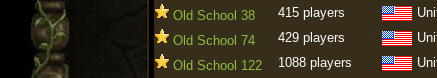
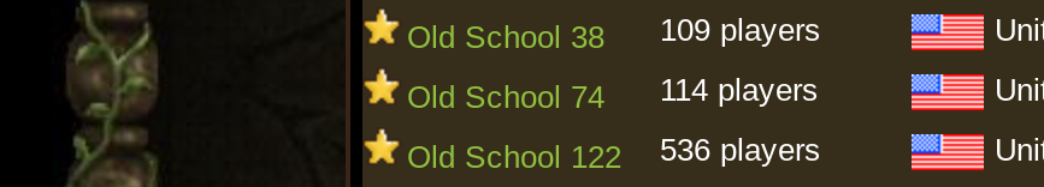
[172,5,344,23] Old School 38 415 players -> [407,12,821,55] Old School 38 109 players
[172,30,344,48] Old School 74 429 players -> [407,72,819,115] Old School 74 114 players
[172,55,351,73] Old School 122 1088 players -> [407,132,821,175] Old School 122 536 players

